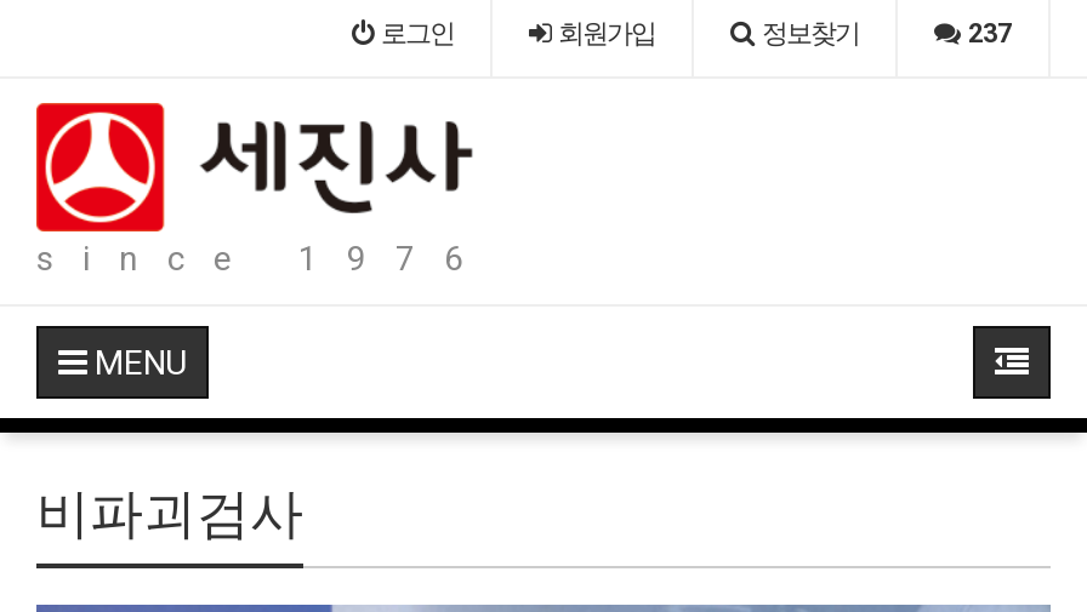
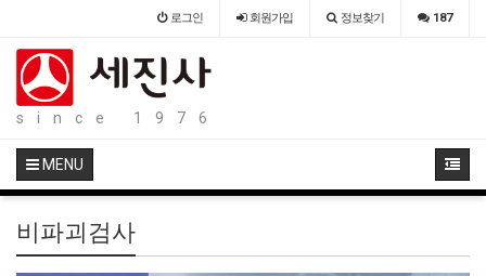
[968,18,1012,50] 237 -> [433,11,452,25] 187

